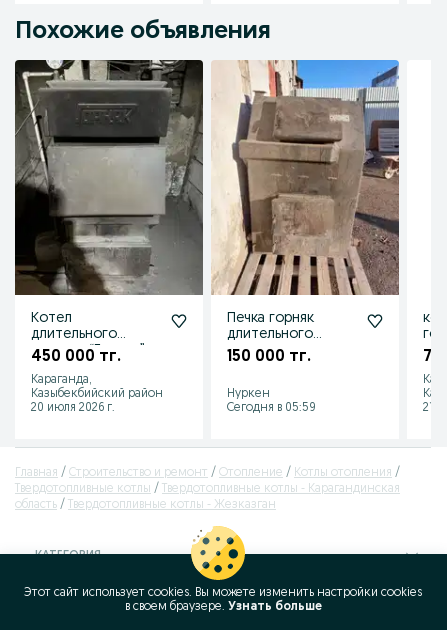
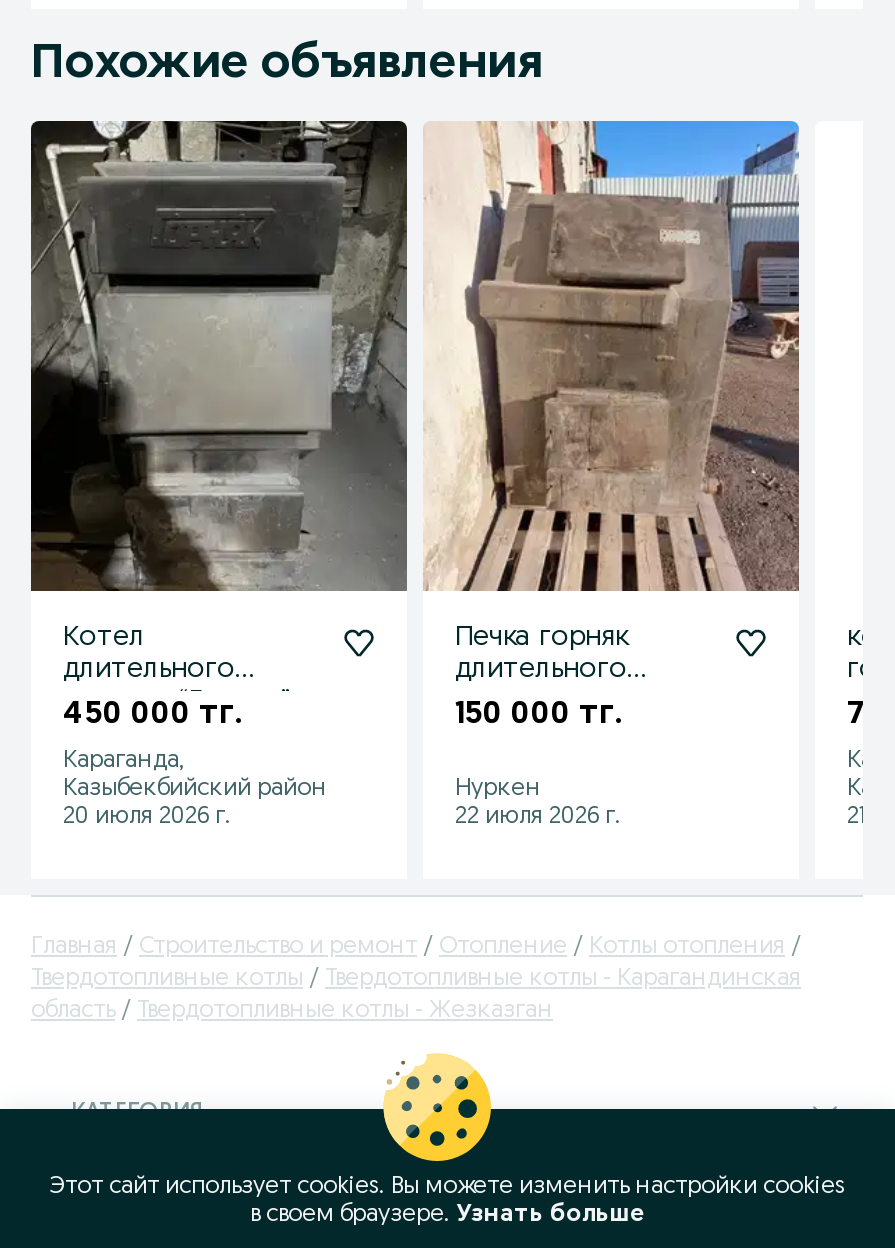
[227,402,316,414] Сегодня в 05:59 -> [455,805,621,829] 22 июля 2026 г.

